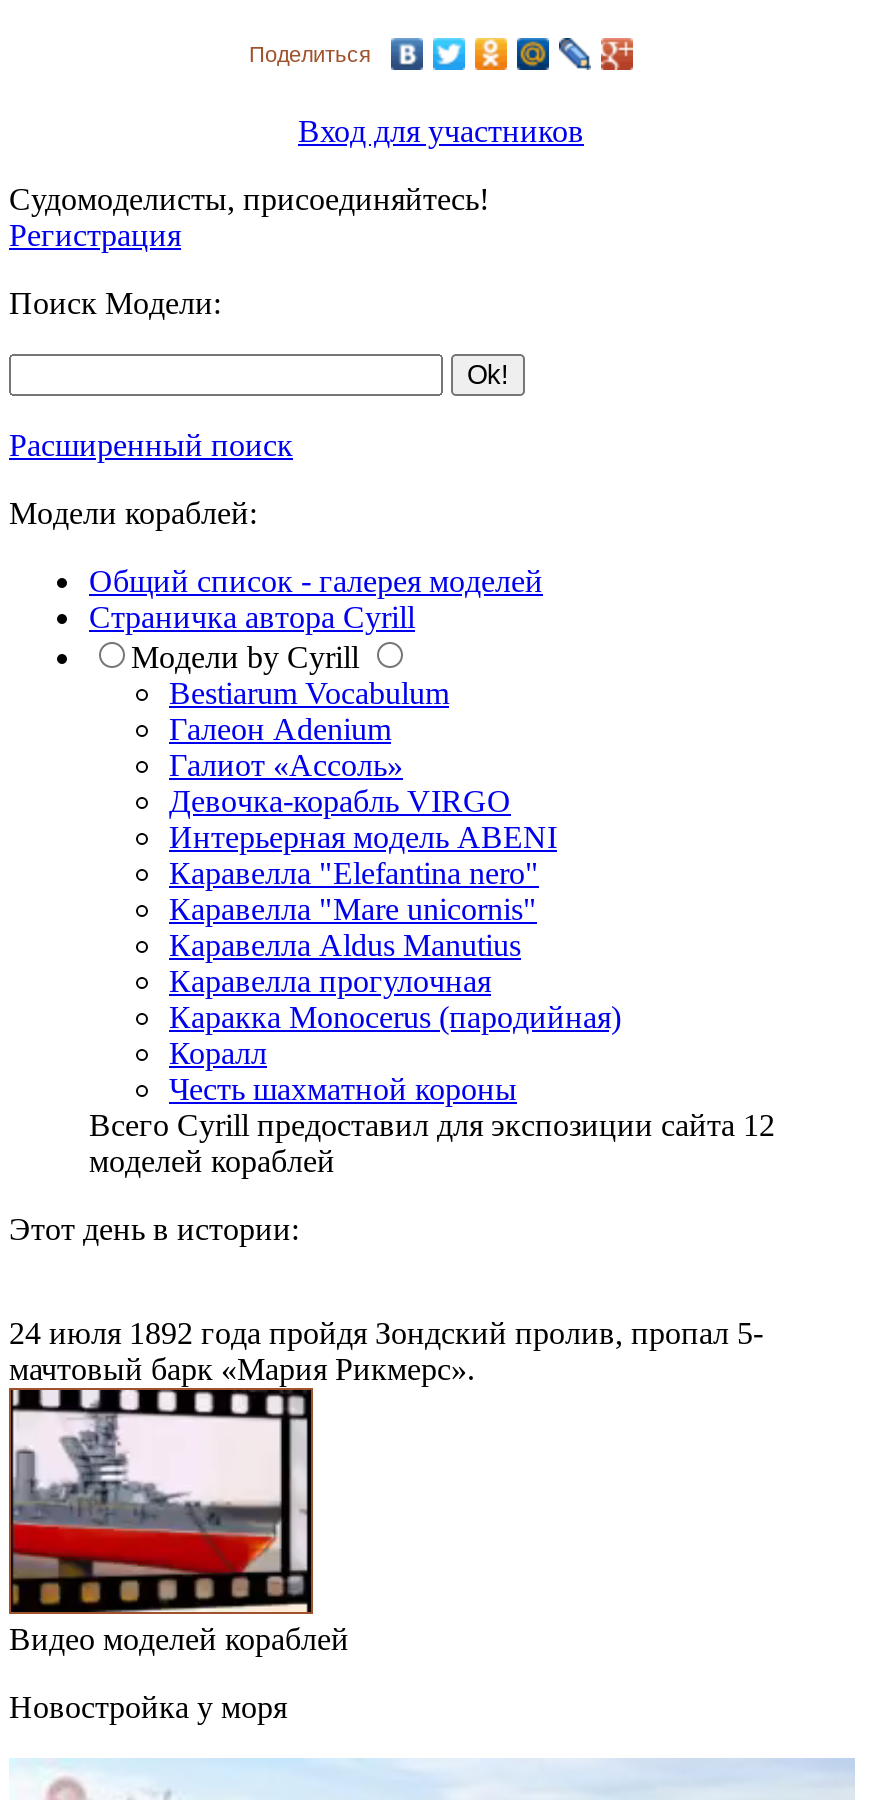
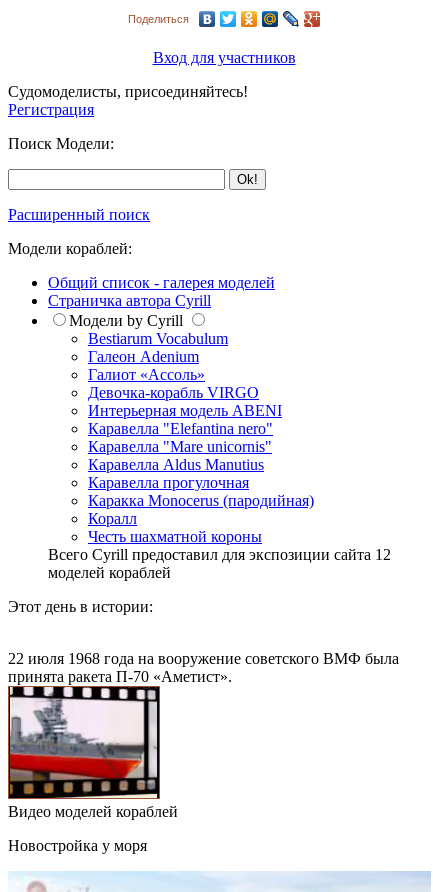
[9,1317,763,1387] 24 июля 1892 года пройдя Зондский пролив, пропал 5- | мачтовый барк «Мария Рикмерс». -> [8,650,399,685] 22 июля 1968 года на вооружение советского ВМФ была | принята ракета П-70 «Аметист».

